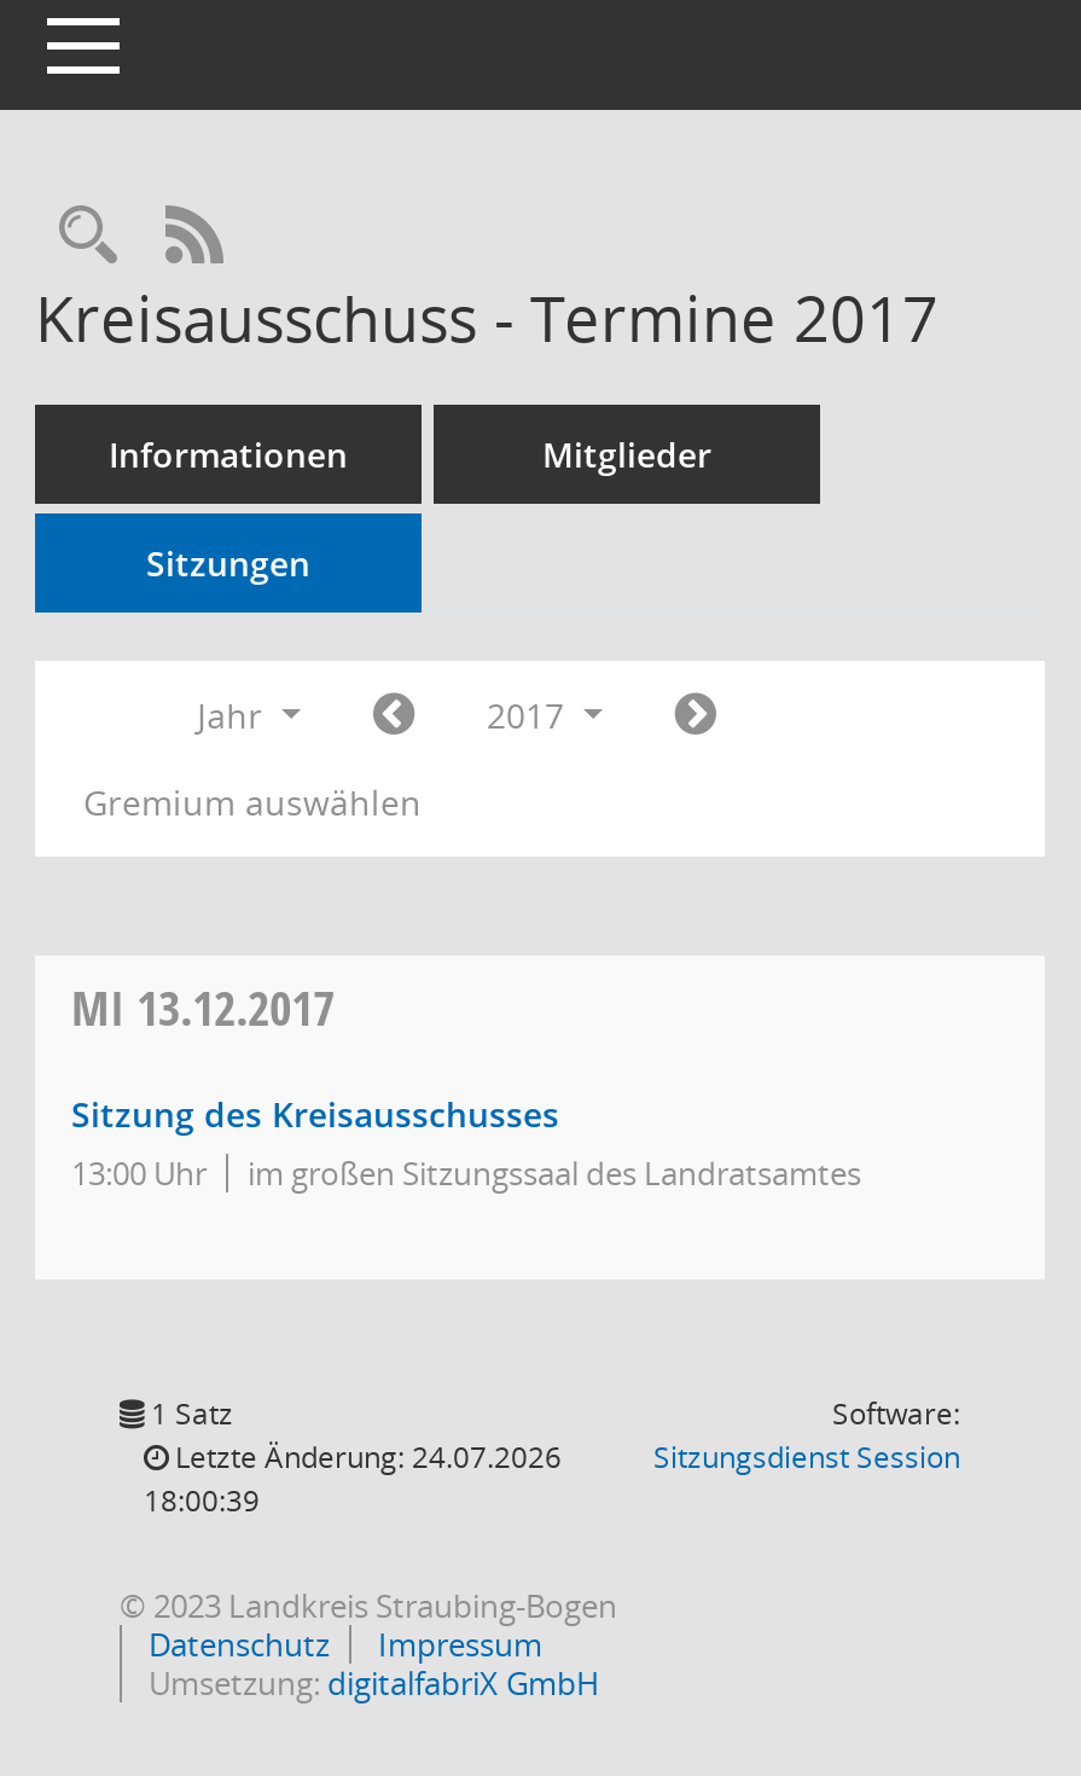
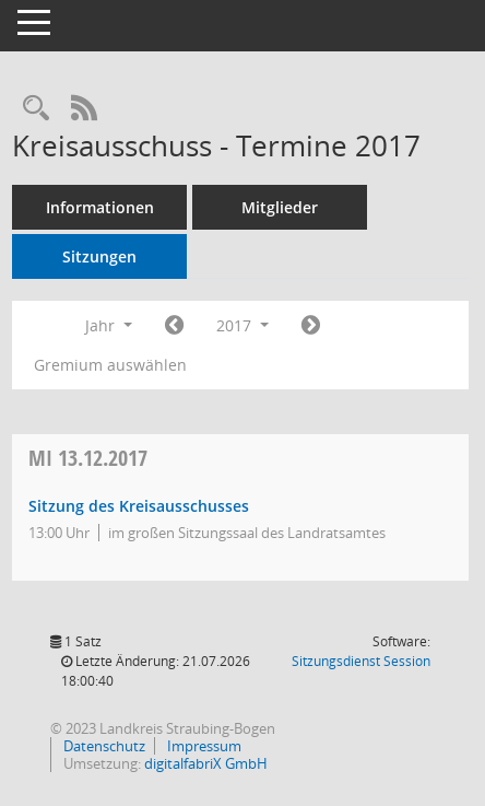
[168,1437,562,1478] Letzte Änderung: 24.07.2026 -> [72,652,250,670] Letzte Änderung: 21.07.2026
[144,1480,260,1521] 18:00:39 -> [61,671,114,690] 18:00:40

